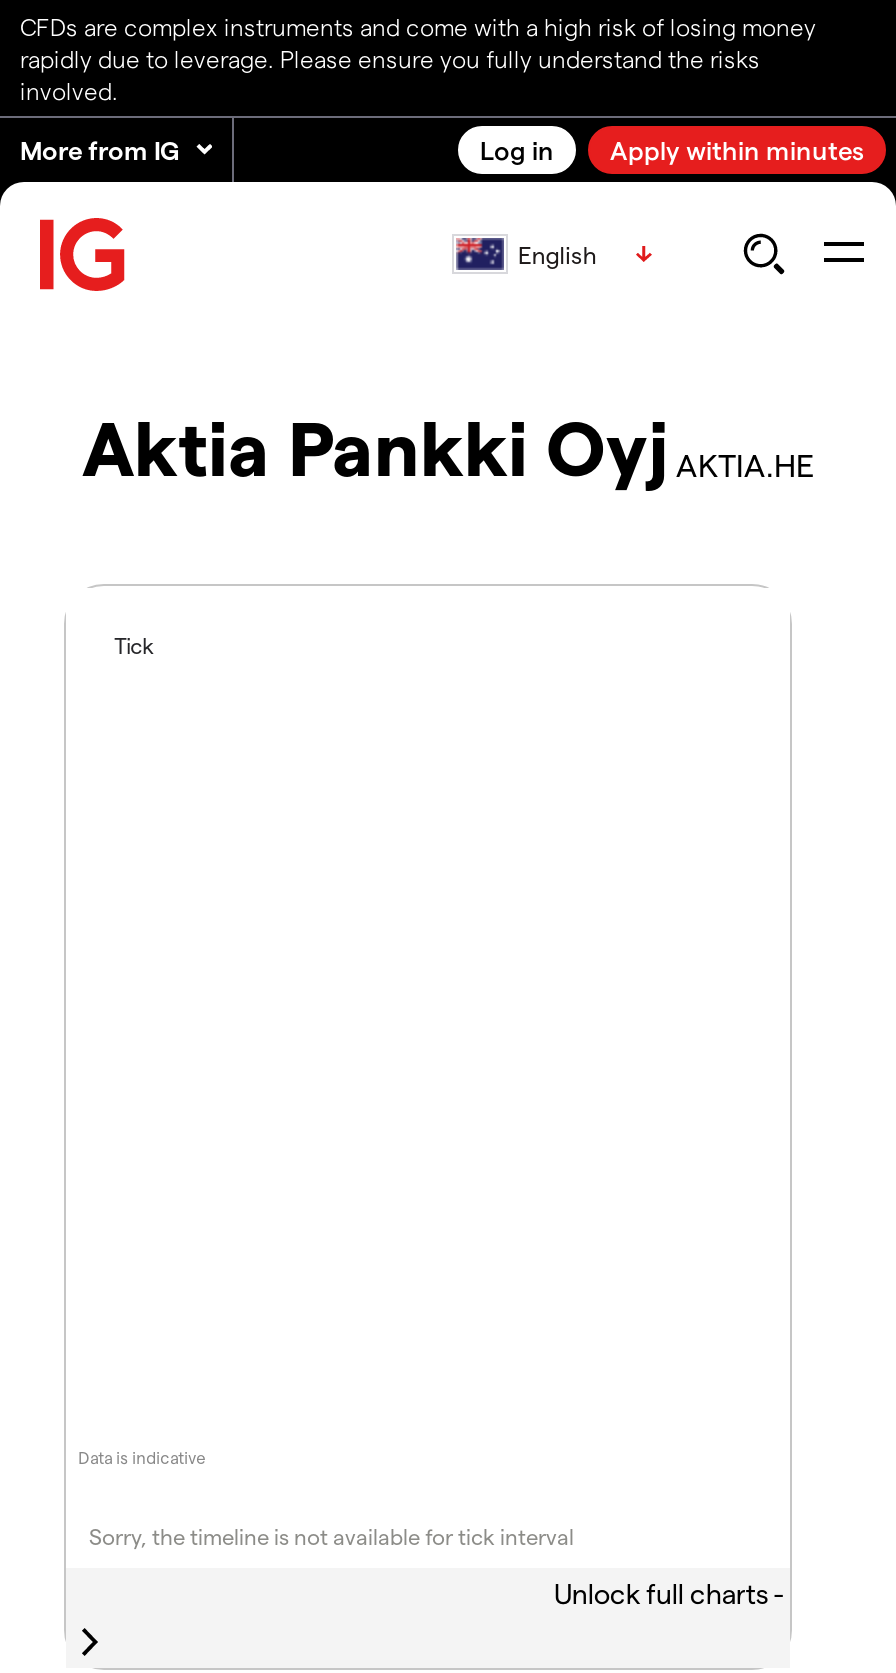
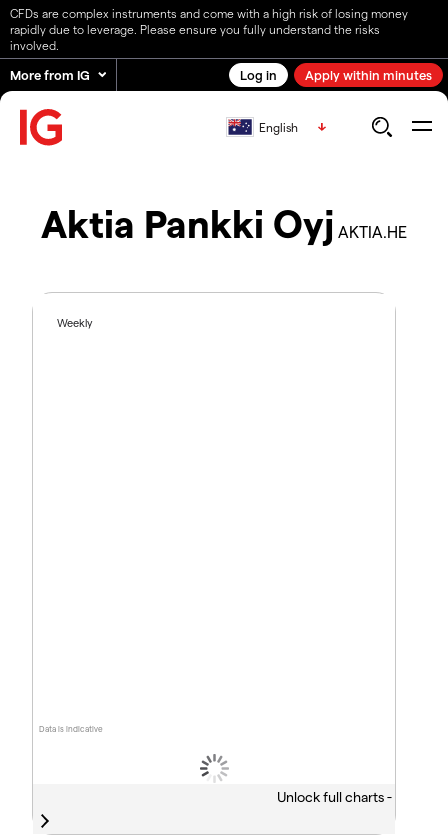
[114,631,154,657] Tick -> [57,315,93,328] Weekly
[89,1522,574,1549] Sorry, the timeline is not available for tick interval -> none

